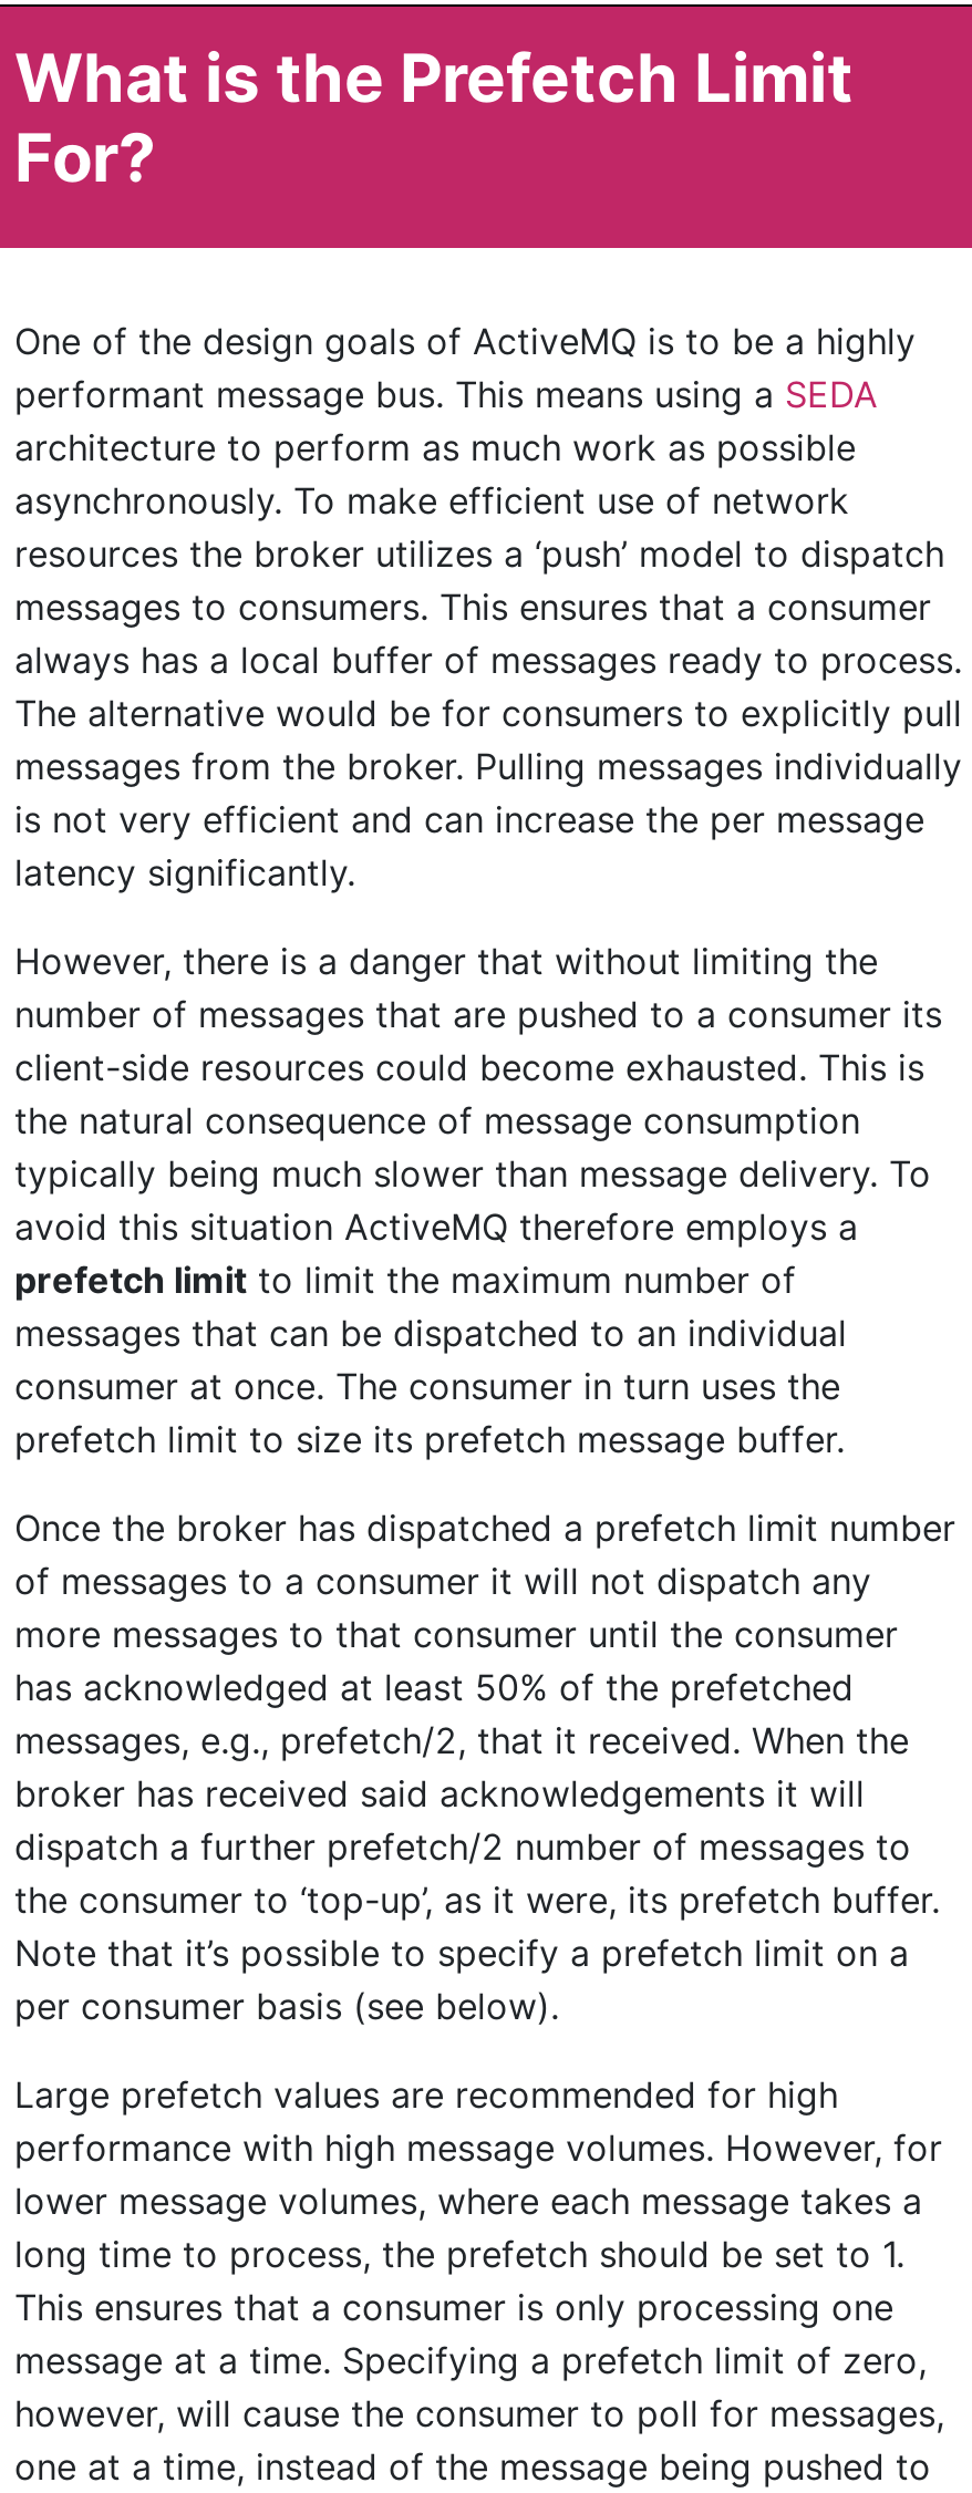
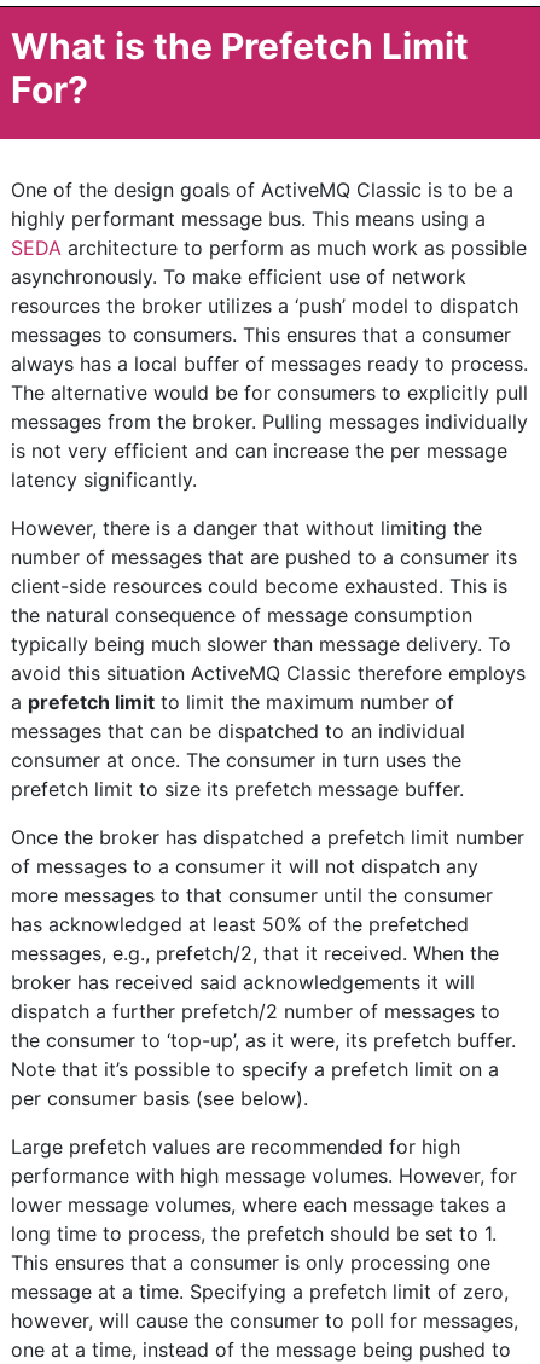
[14,319,916,469] One of the design goals of ActiveMQ is to be a highly | performant message bus. This means using a SEDA | architecture to perform as much work as possible -> [11,178,527,260] One of the design goals of ActiveMQ Classic is to be a | highly performant message bus. This means using a | SEDA architecture to perform as much work as possible
[14,1204,858,1302] avoid this situation ActiveMQ therefore employs a | prefetch limit to limit the maximum number of -> [11,661,526,714] avoid this situation ActiveMQ Classic therefore employs | a prefetch limit to limit the maximum number of

